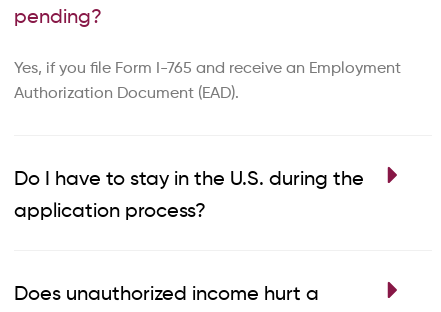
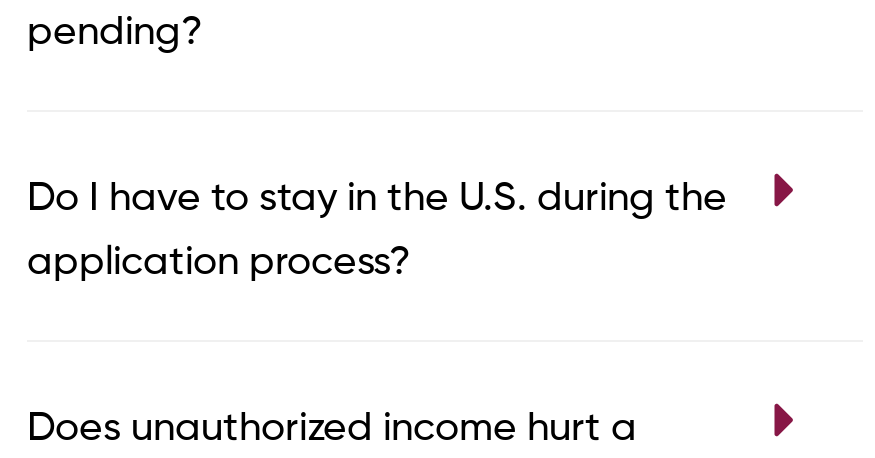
[14,60,401,102] Yes, if you file Form I-765 and receive an Employment | Authorization Document (EAD). -> none

